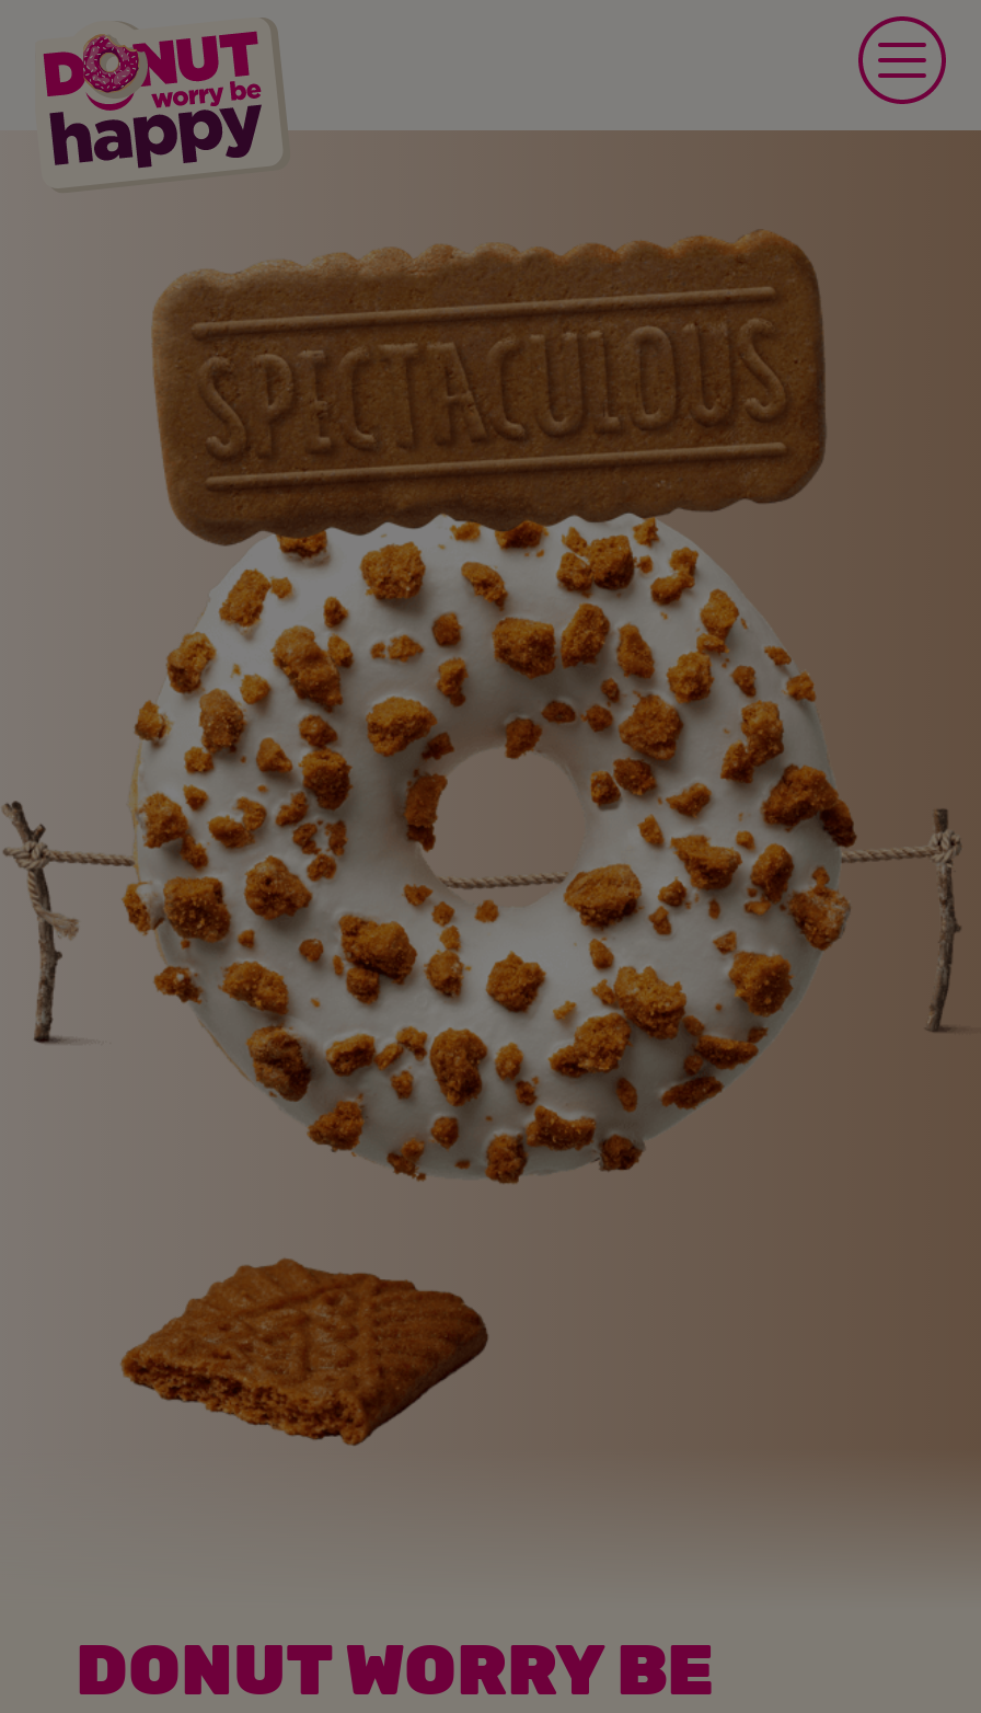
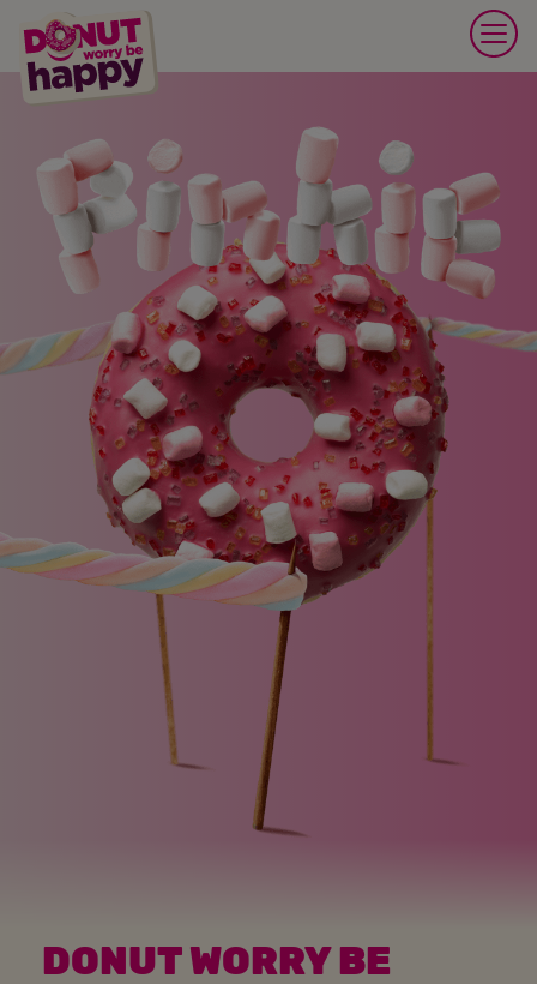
[7,130,974,1502] [image] -> [4,72,533,866] [image]

